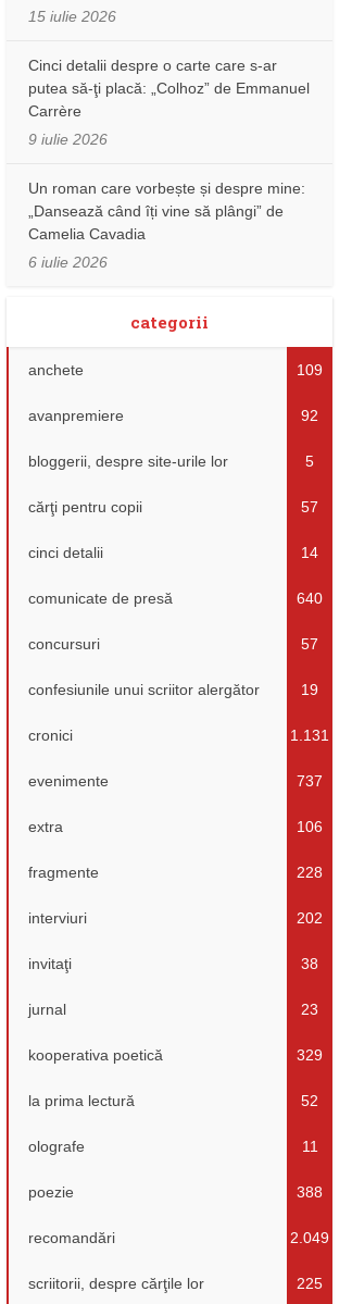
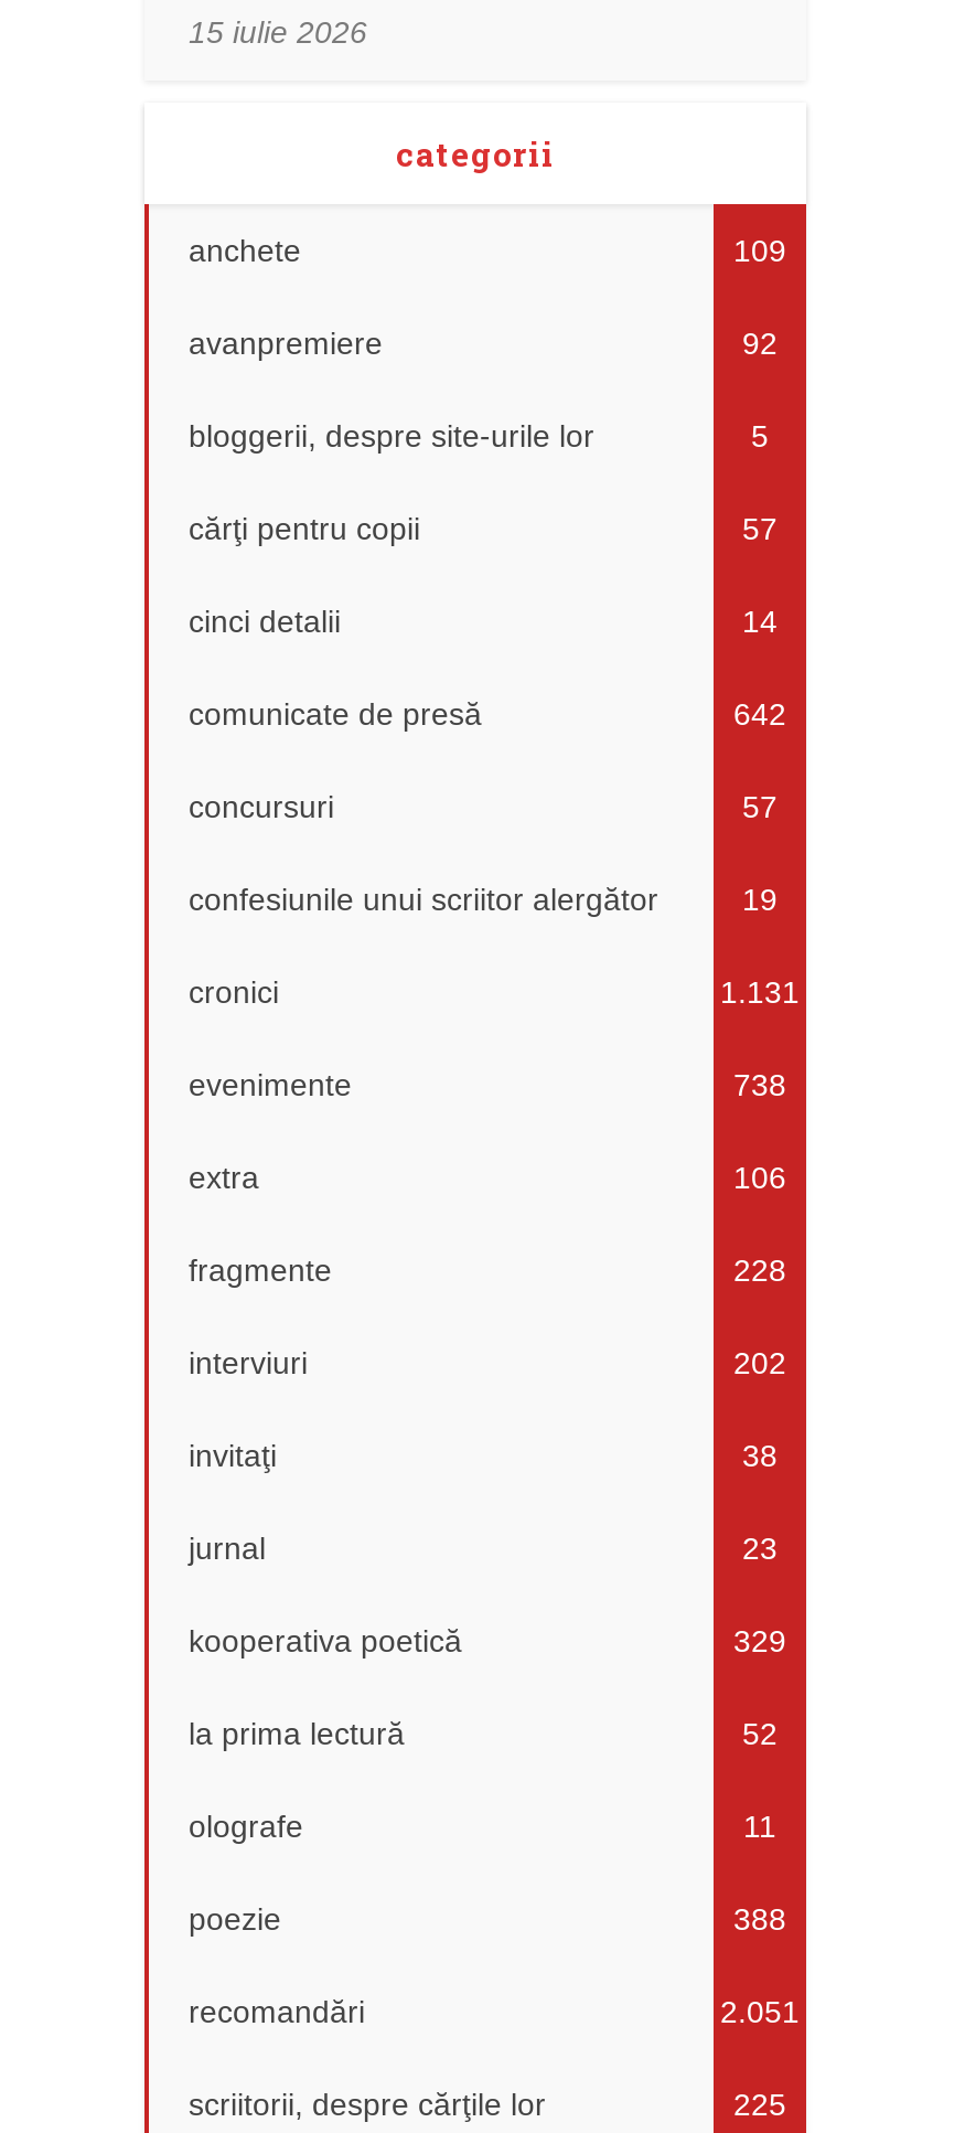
[28,56,310,271] Cinci detalii despre o carte care s-ar | putea să-ţi placă: „Colhoz” de Emmanuel | Carrère | 9 iulie 2026 | Un roman care vorbește și despre mine: | „Dansează când îți vine să plângi” de | Camelia Cavadia | 6 iulie 2026 -> none
[297,589,323,607] 640 -> [733,697,786,732] 642
[297,772,323,789] 737 -> [733,1068,786,1103] 738
[290,1229,329,1246] 2.049 -> [720,1995,800,2030] 2.051

